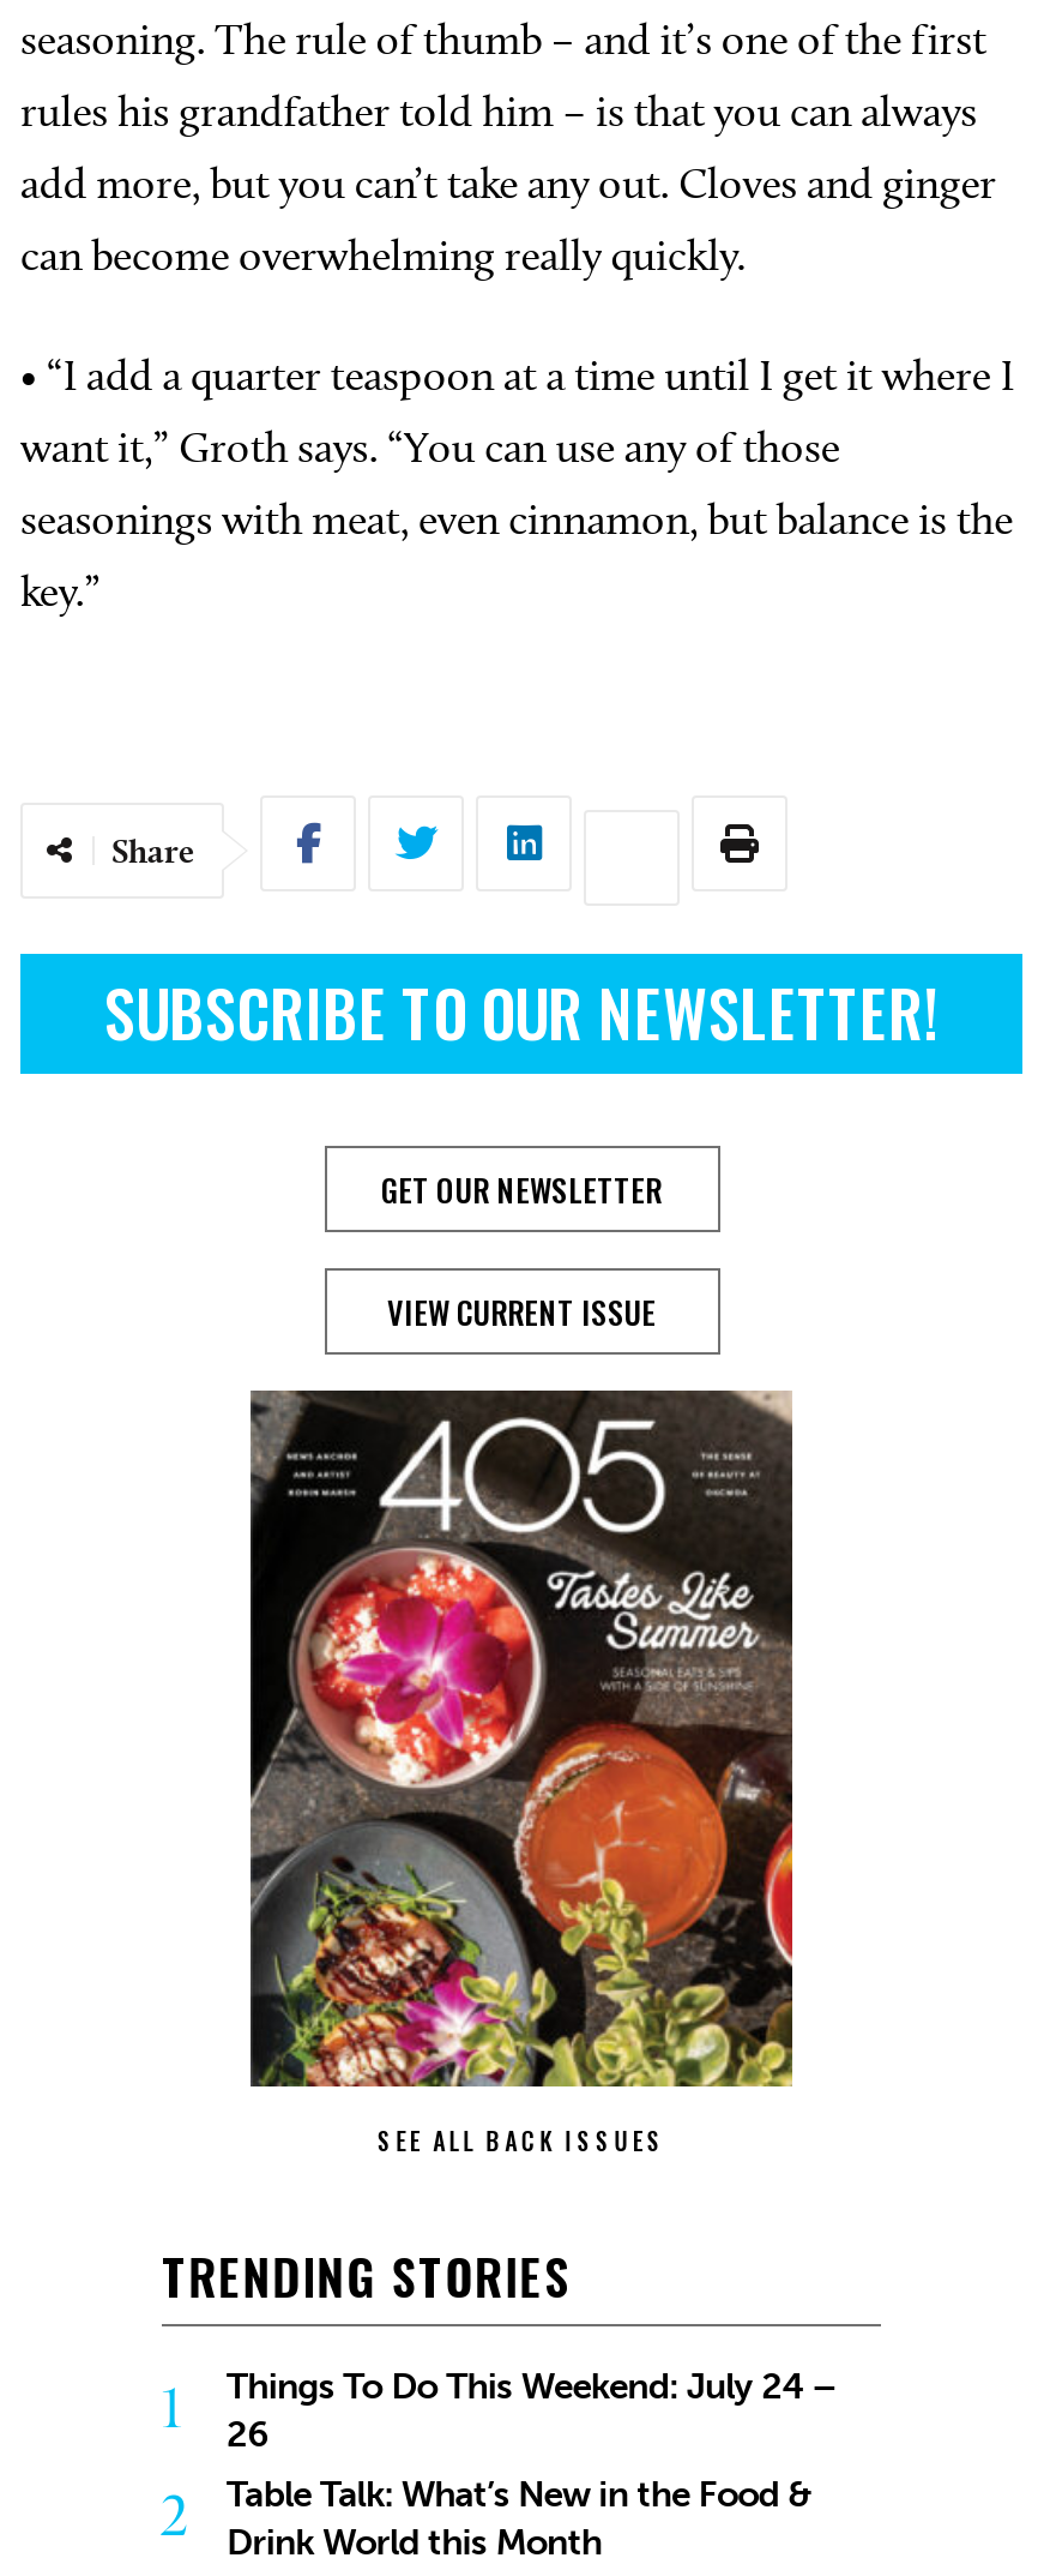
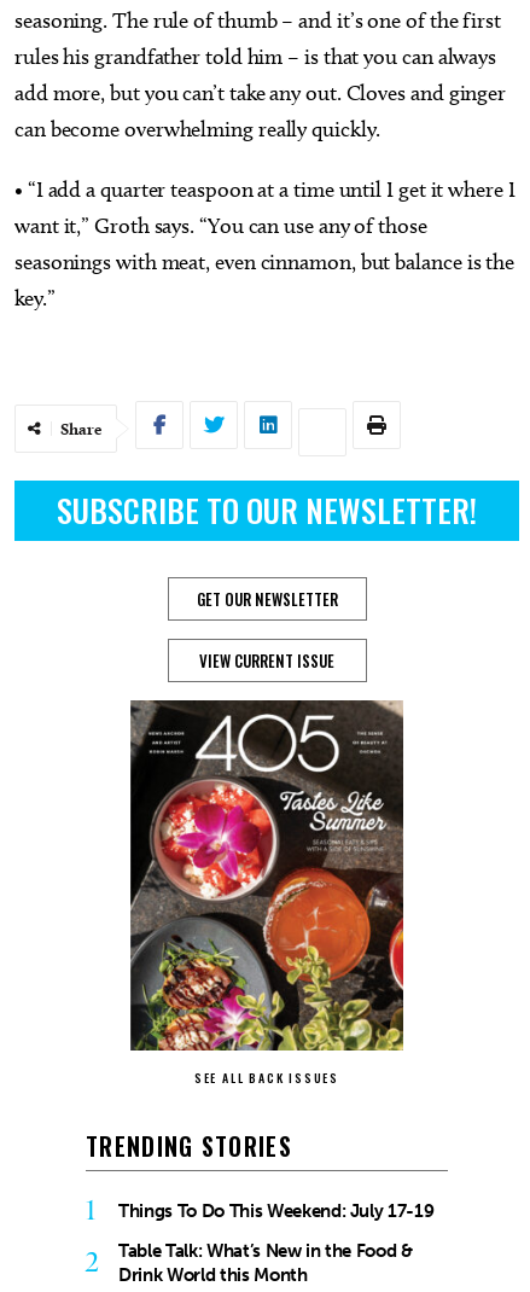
[227,2365,837,2456] Things To Do This Weekend: July 24 – | 26 -> [118,1200,434,1222] Things To Do This Weekend: July 17-19

